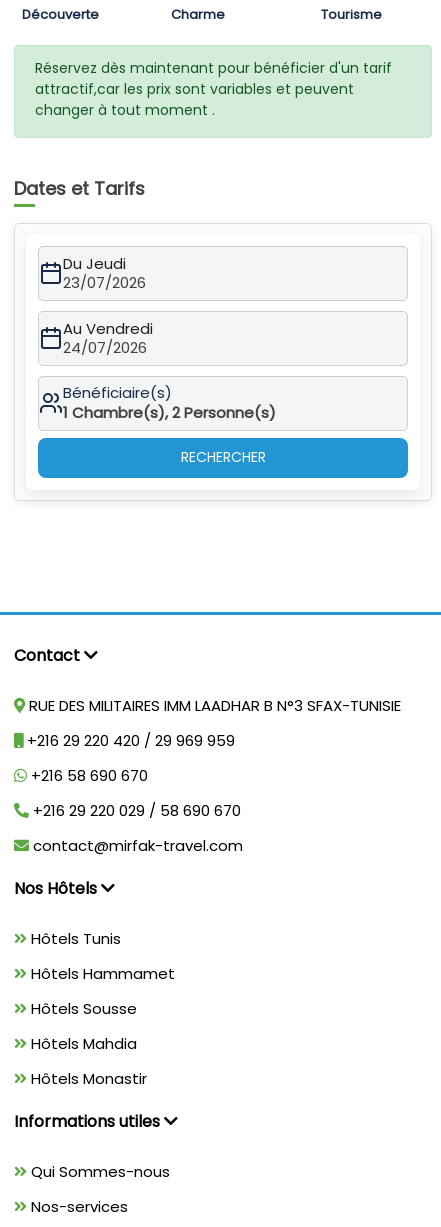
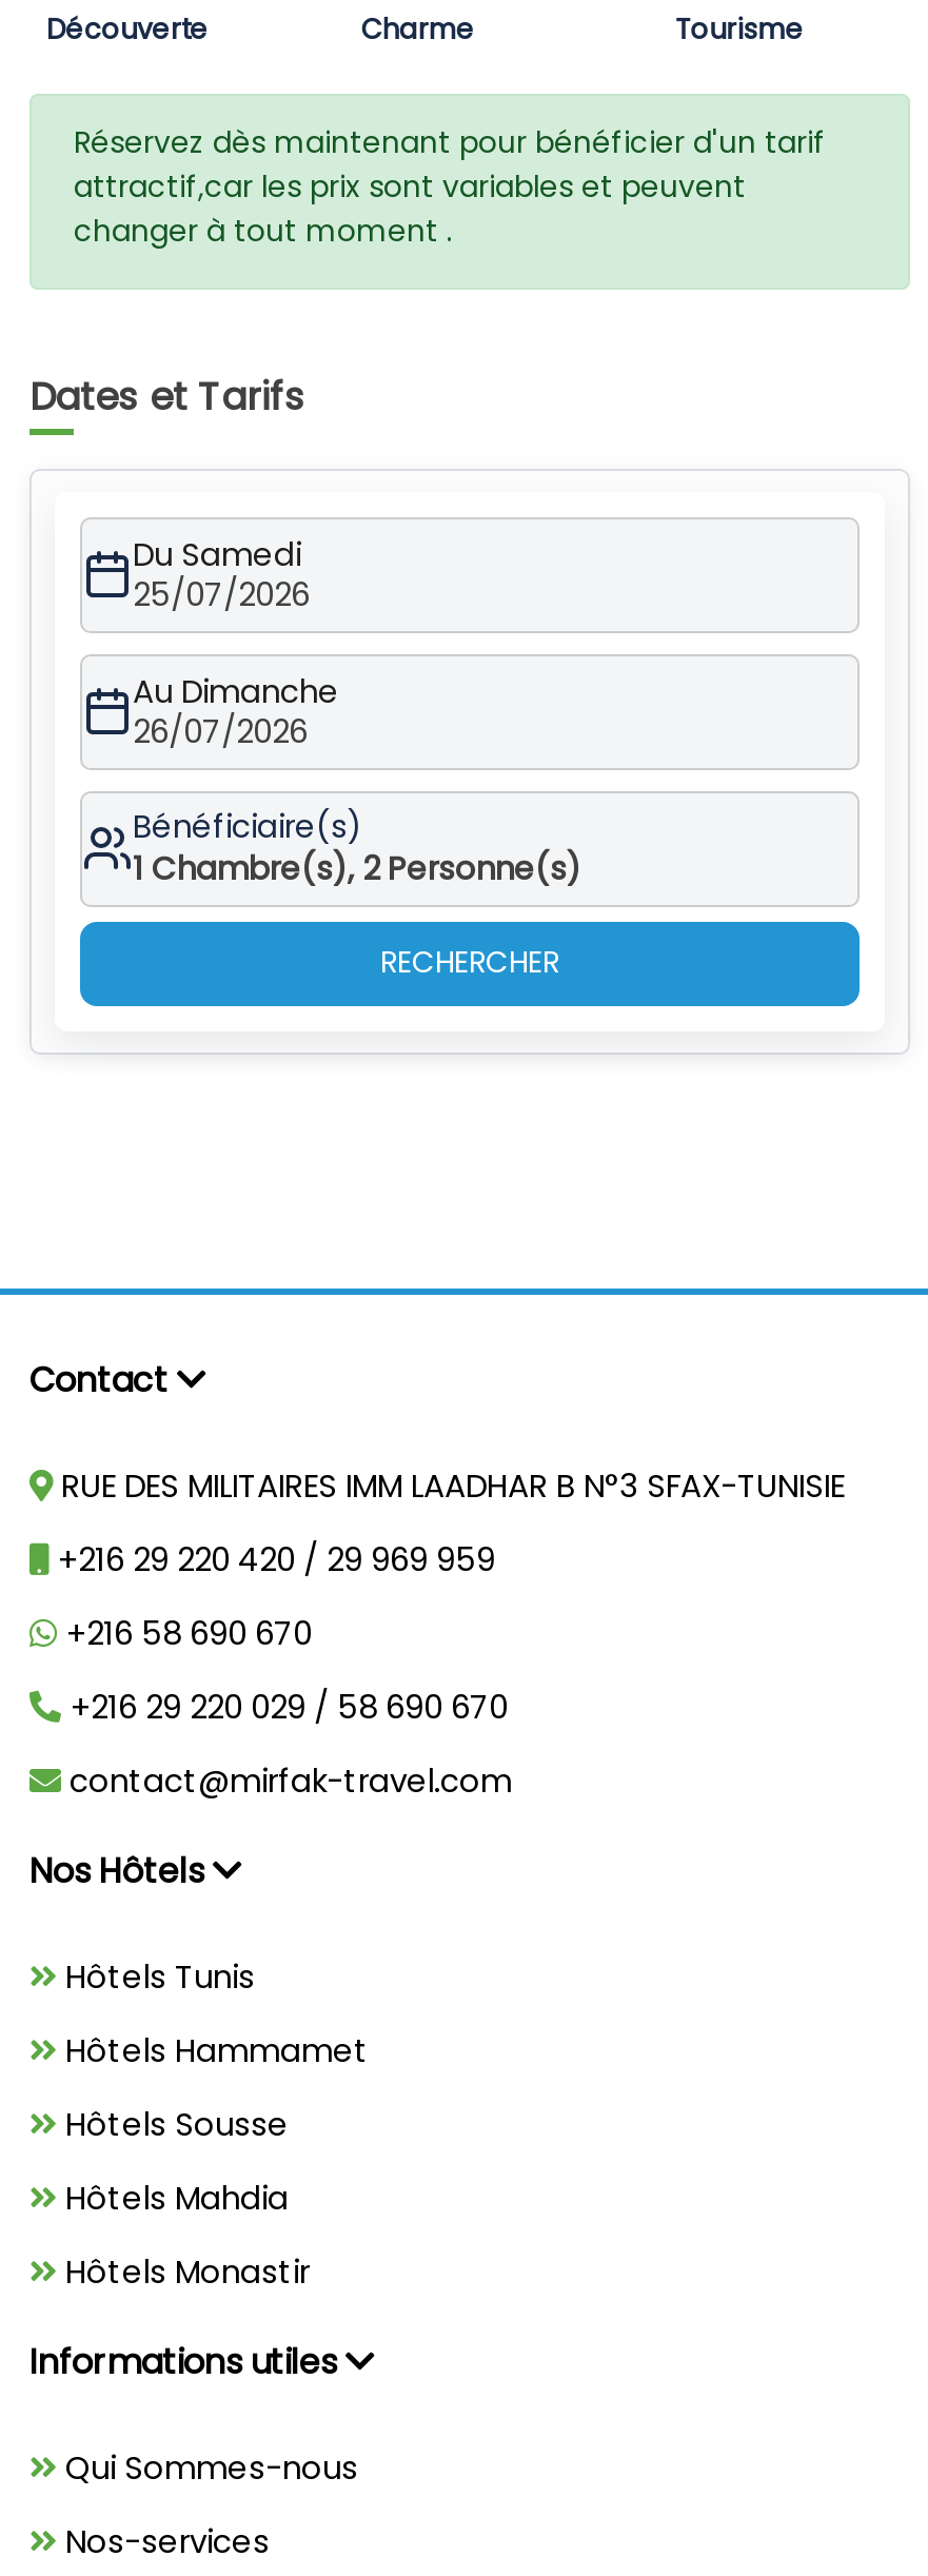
[63,253,126,274] Du Jeudi -> [133,531,301,575] Du Samedi
[63,272,146,293] 23/07/2026 -> [133,571,310,616] 25/07/2026
[63,318,153,339] Au Vendredi -> [133,668,339,712] Au Dimanche
[63,337,147,358] 24/07/2026 -> [133,708,308,752] 26/07/2026

